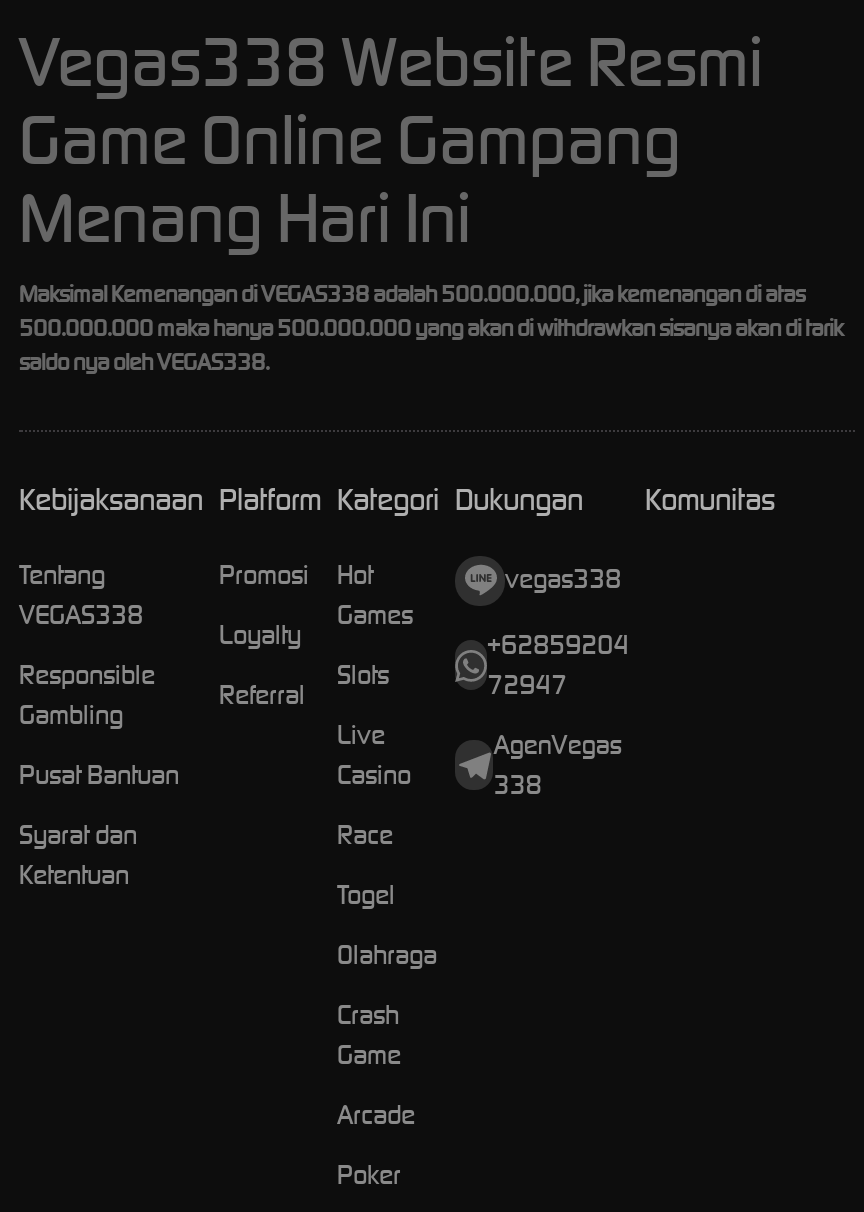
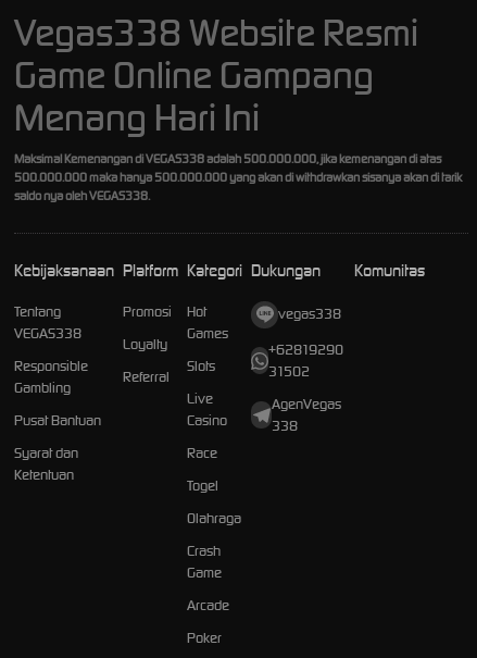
[487,628,629,662] +62859204 -> [269,340,344,359] +62819290
[487,668,567,702] 72947 -> [269,362,310,381] 31502

